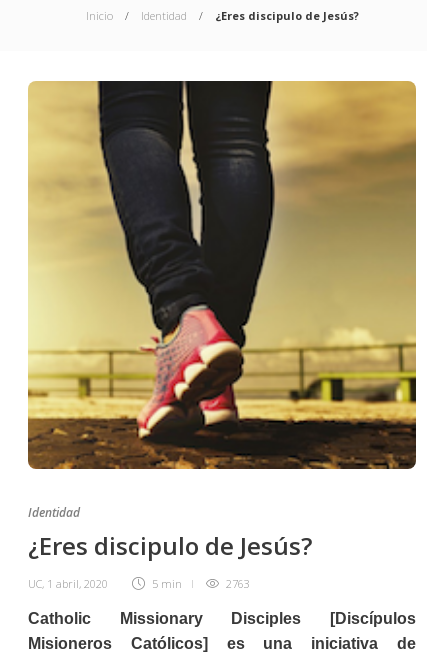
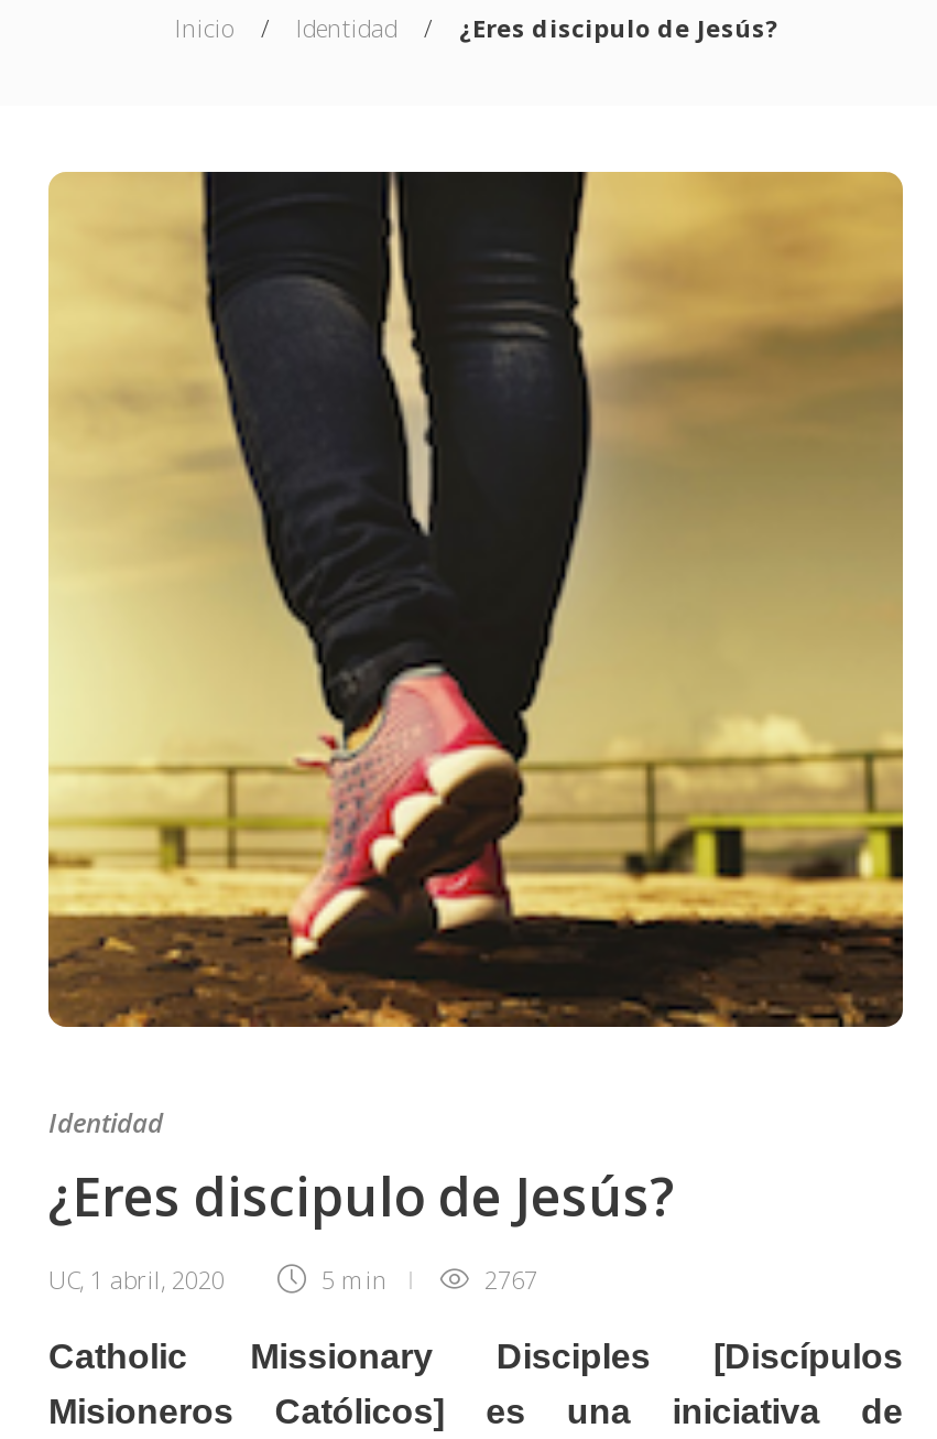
[223,576,250,591] 2763 -> [478,1263,537,1296] 2767

